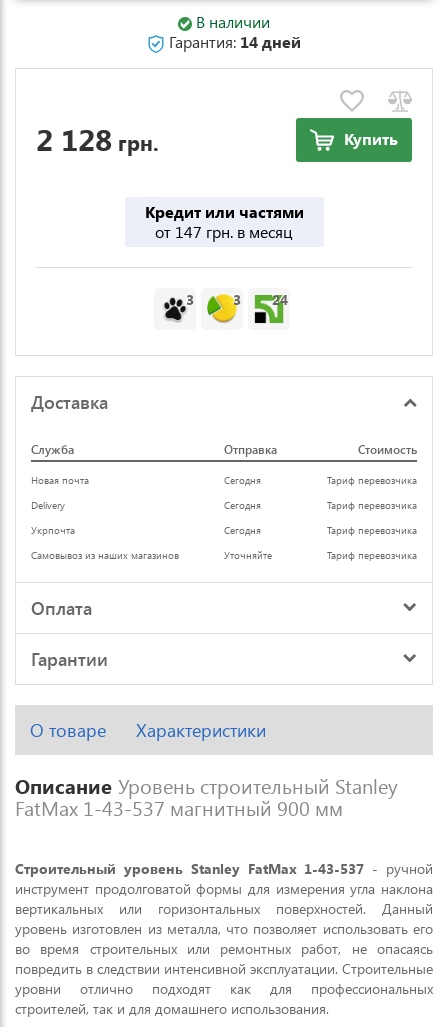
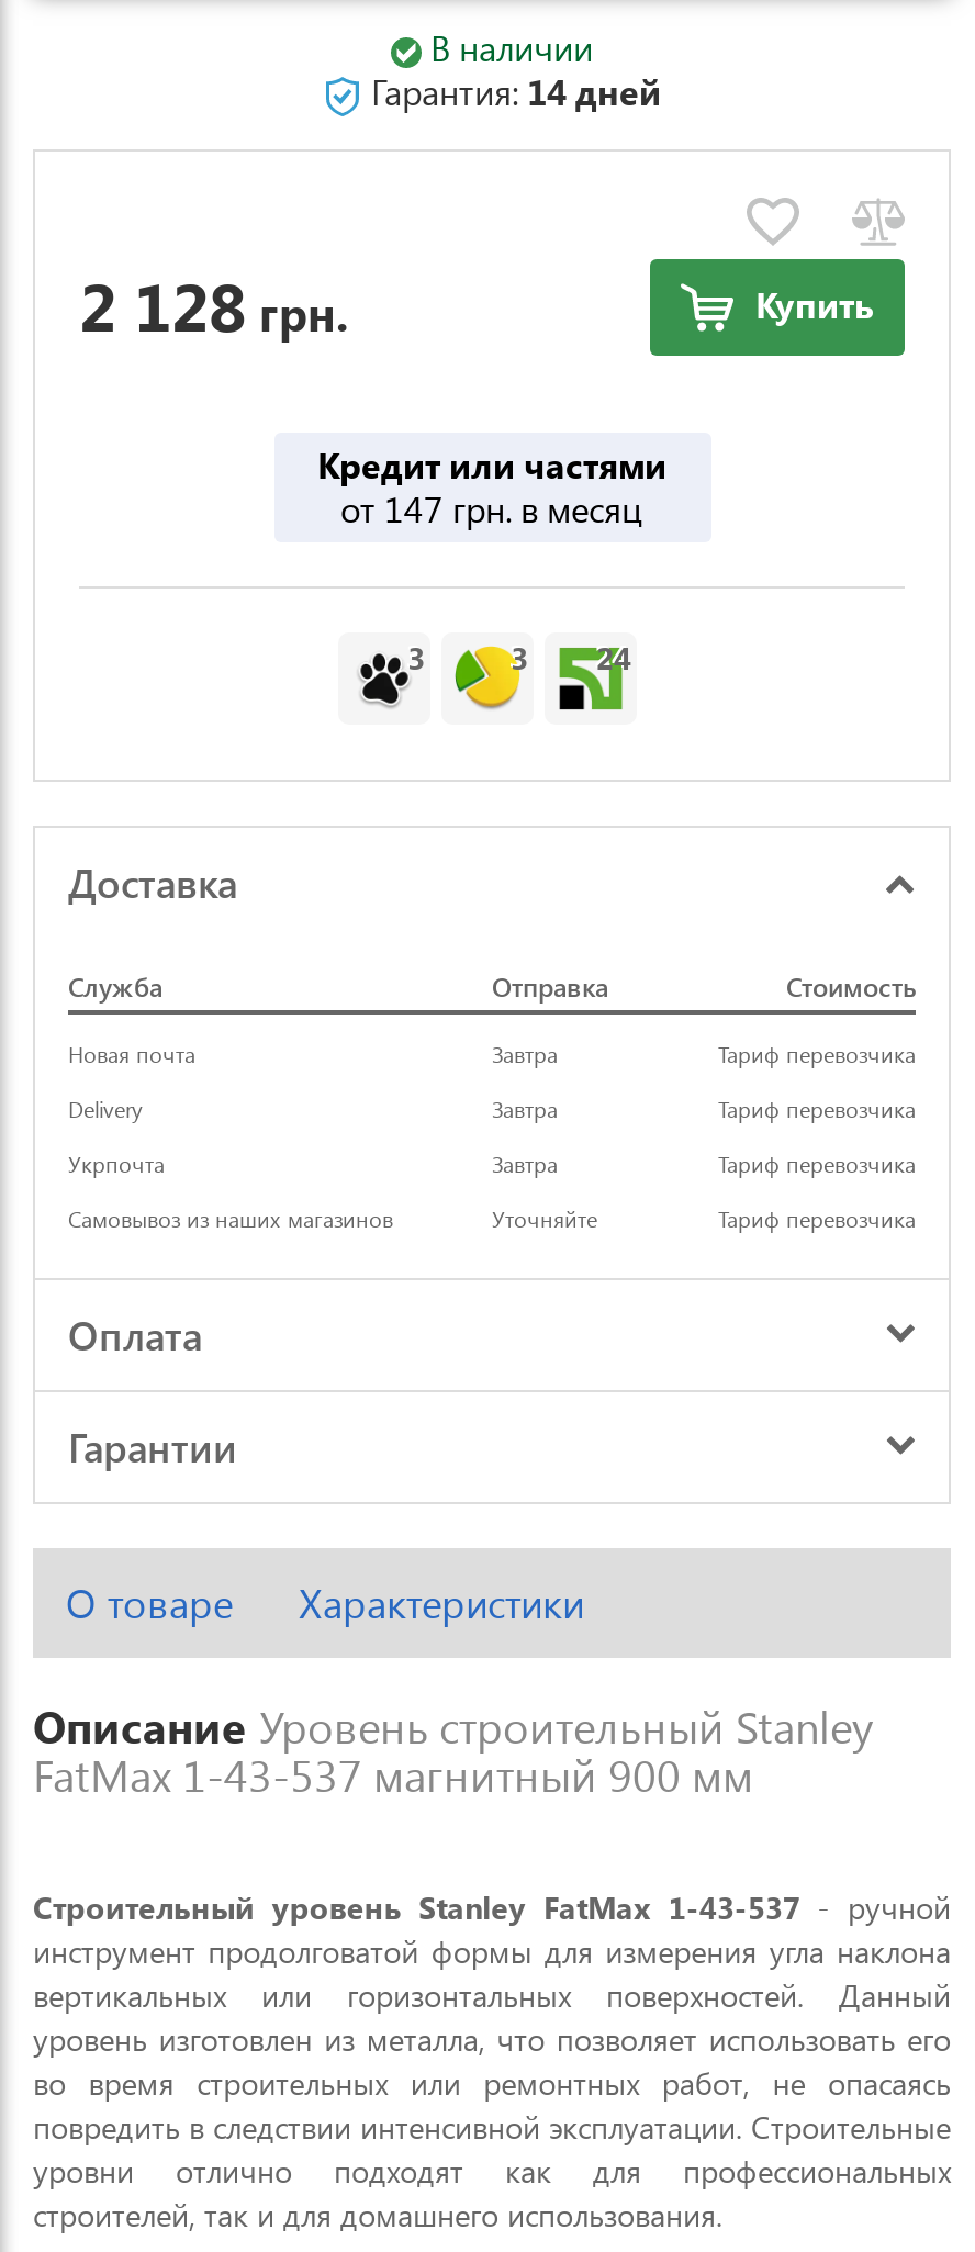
[224,472,261,486] Сегодня -> [492,1038,558,1068] Завтра
[224,497,261,511] Сегодня -> [492,1093,558,1123] Завтра
[224,522,261,536] Сегодня -> [492,1147,558,1178] Завтра

